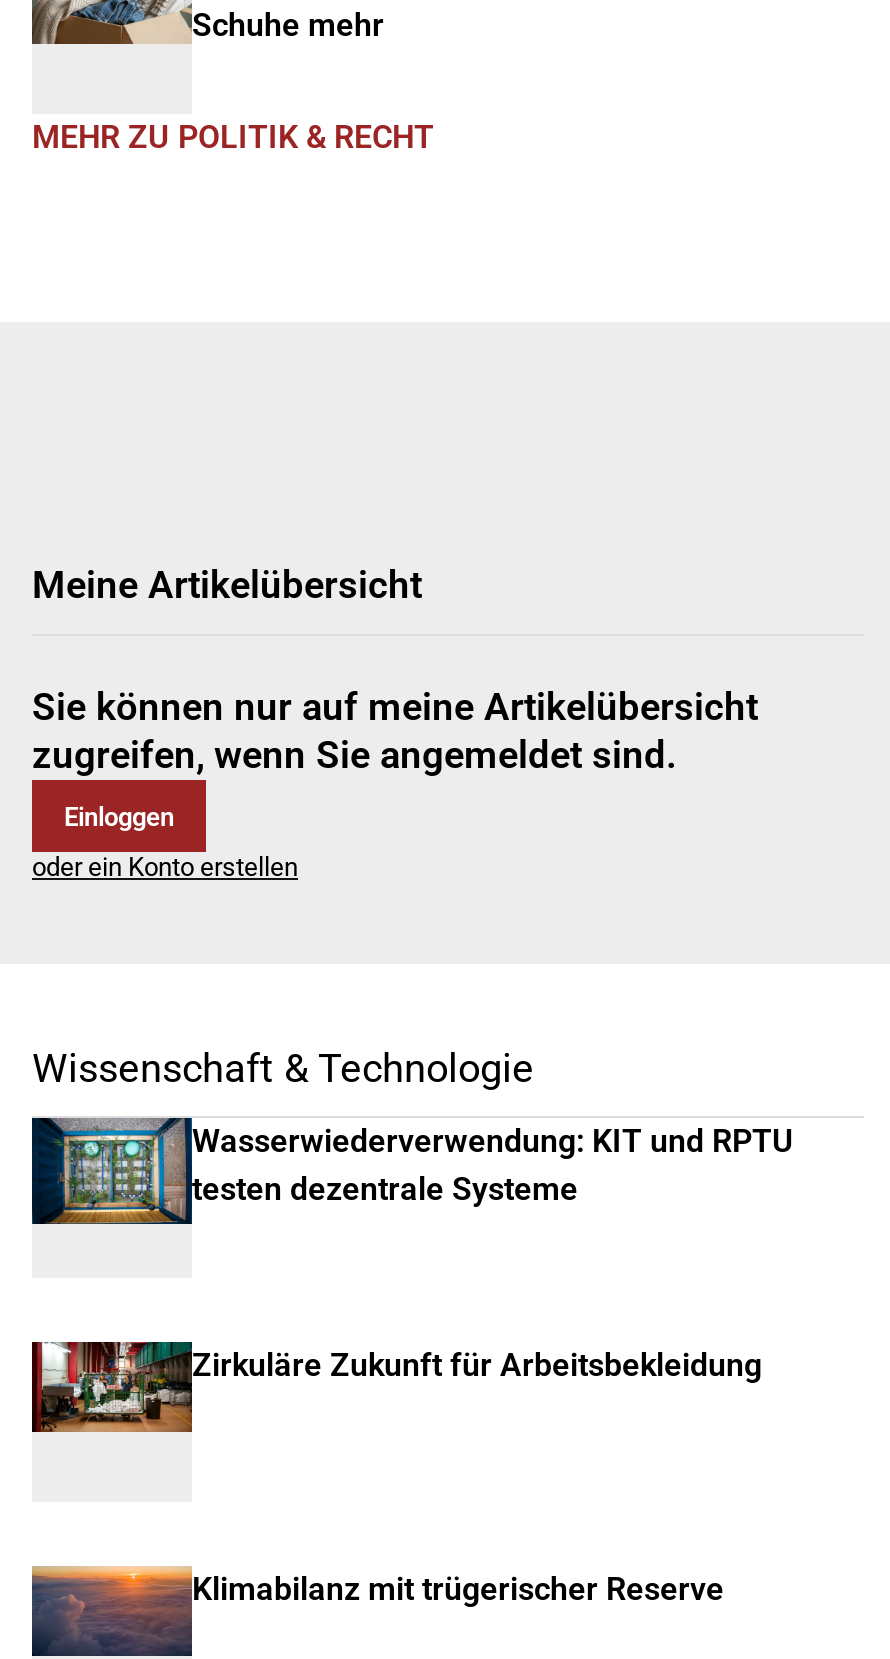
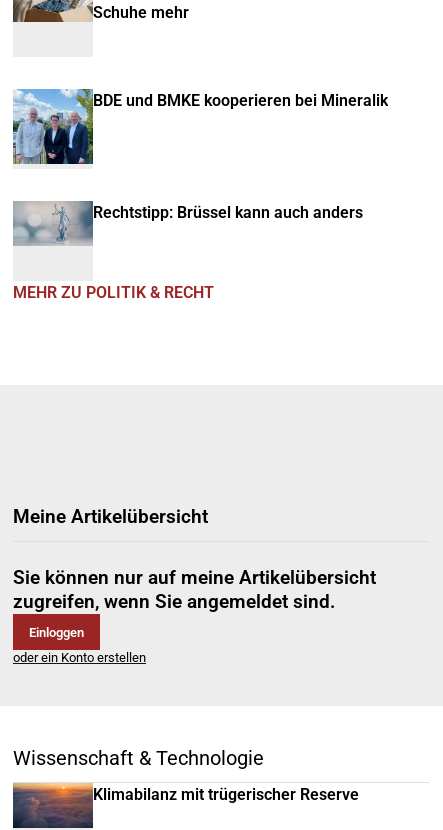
none -> [12,88,388,165] [image] | BDE und BMKE kooperieren bei Mineralik
none -> [13,201,363,246] [image] | Rechtstipp: Brüssel kann auch anders
moved [32,118,758,1092] -> [13,283,376,770]: MEHR ZU POLITIK & RECHT | Meine Artikelübersicht | Sie können nur auf meine Artikelübersicht | zugreifen, wenn Sie angemeldet sind. | Einloggen | oder ein Konto erstellen | Wissenschaft & Technologie
[30,1116,794,1226] [image] | Wasserwiederverwendung: KIT und RPTU | testen dezentrale Systeme -> none
[30,1340,762,1434] [image] | Zirkuläre Zukunft für Arbeitsbekleidung -> none

